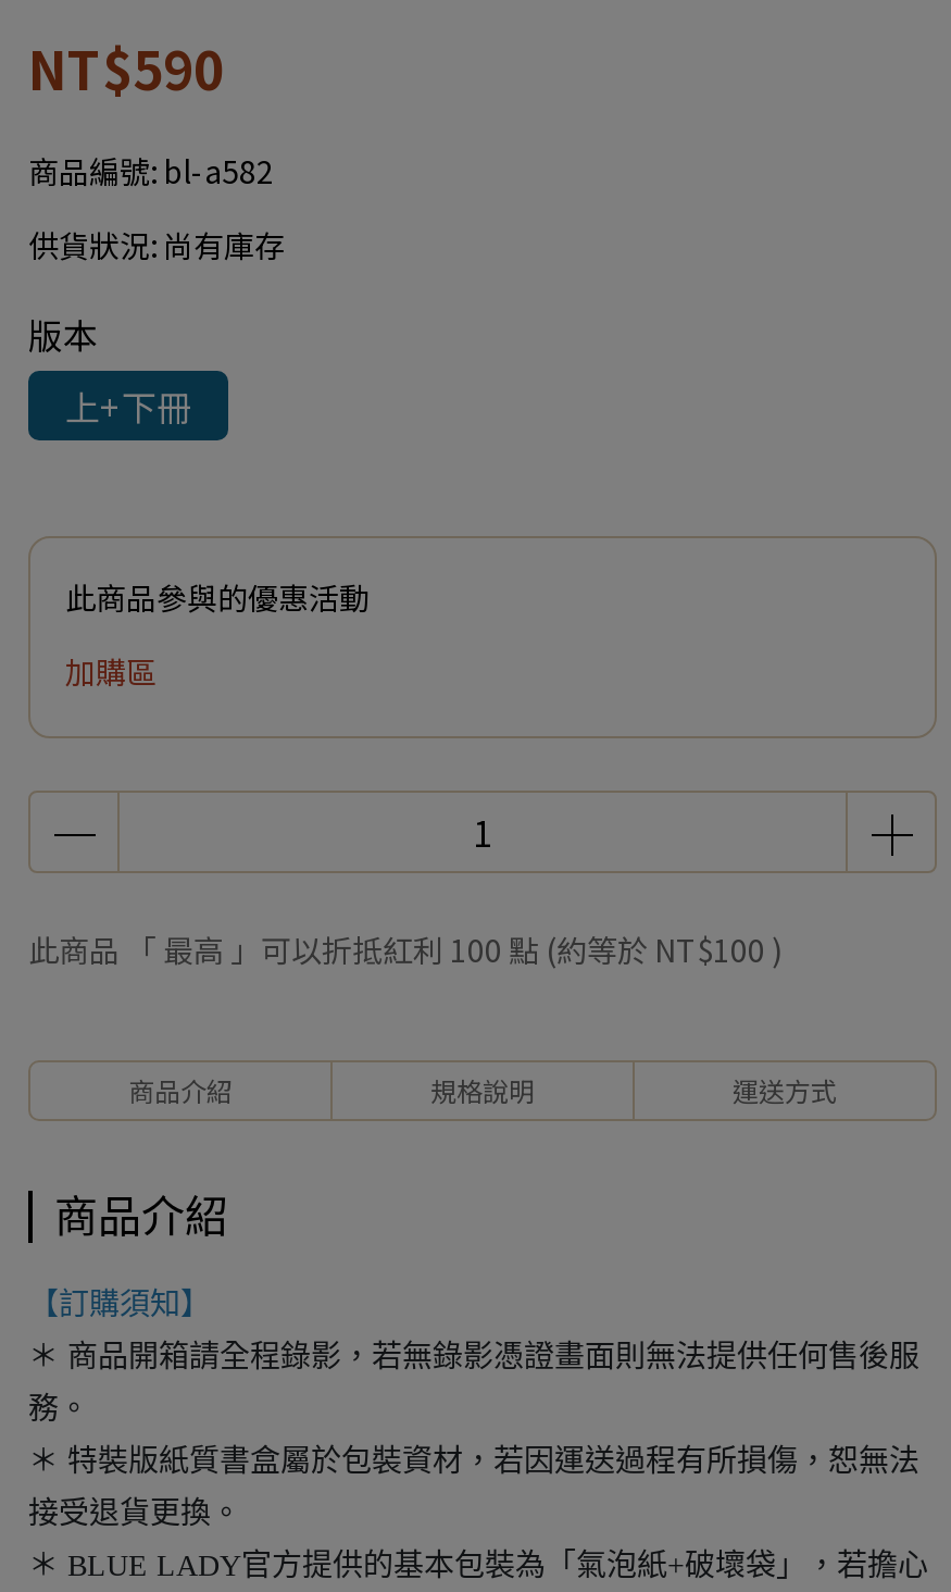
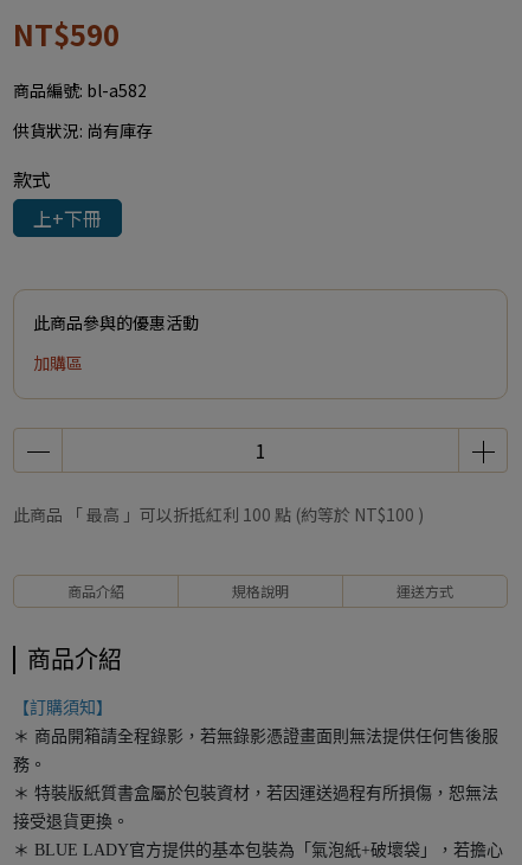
[28,308,98,360] 版本 -> [13,165,51,193] 款式

